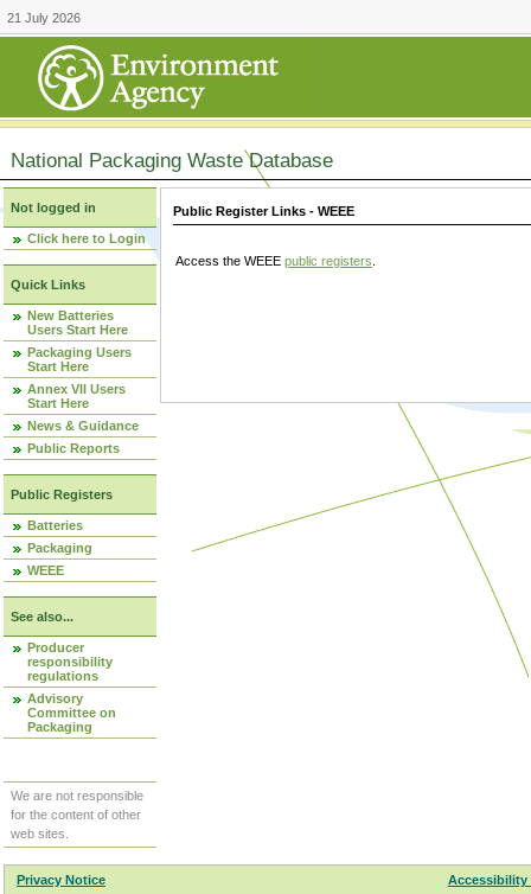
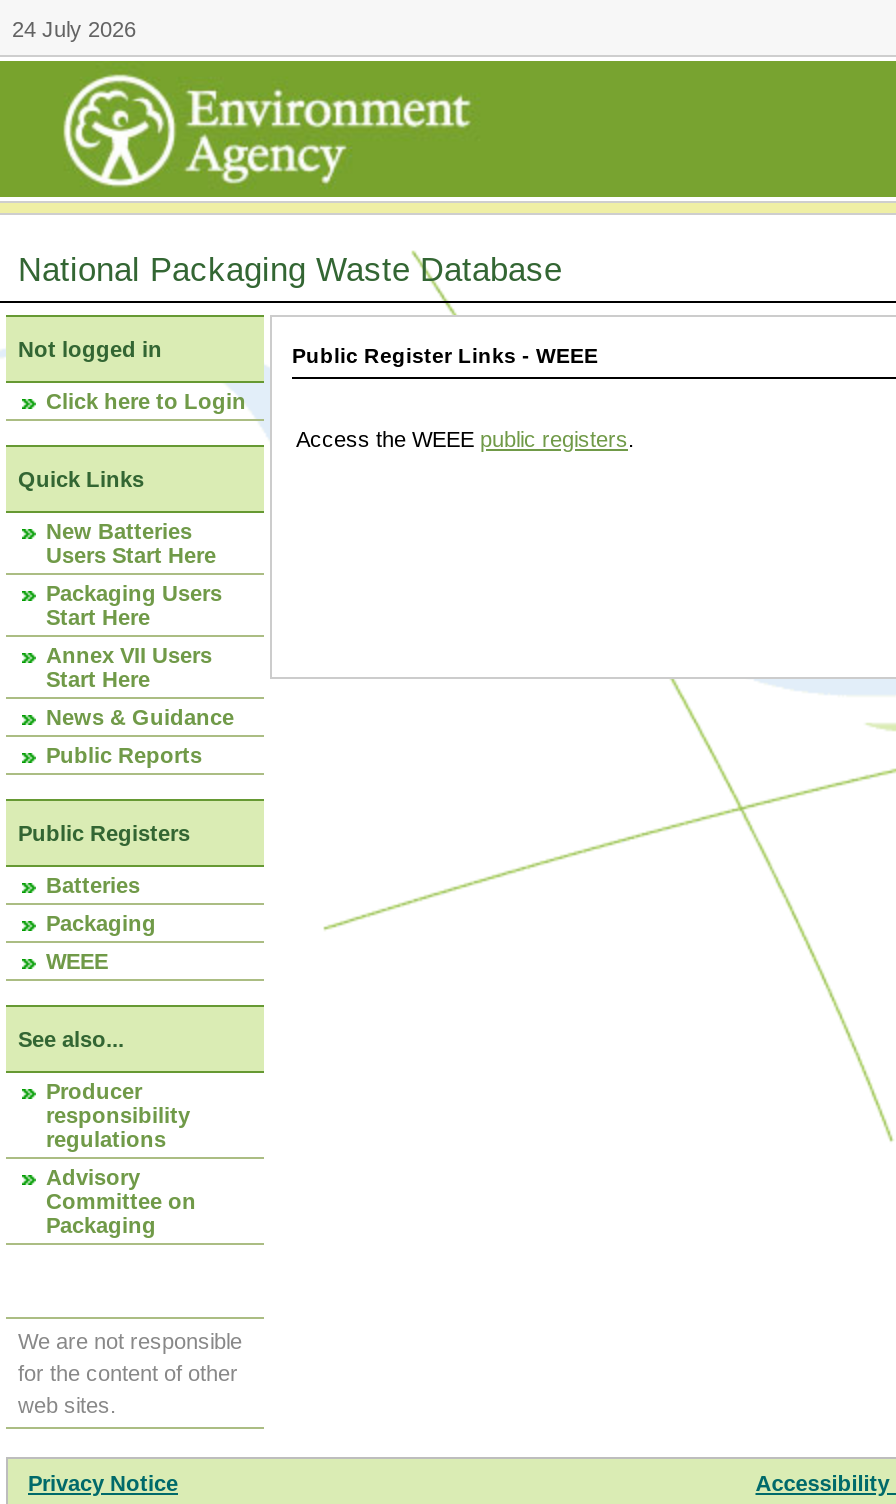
[7,11,81,25] 21 July 2026 -> [12,17,136,41] 24 July 2026

